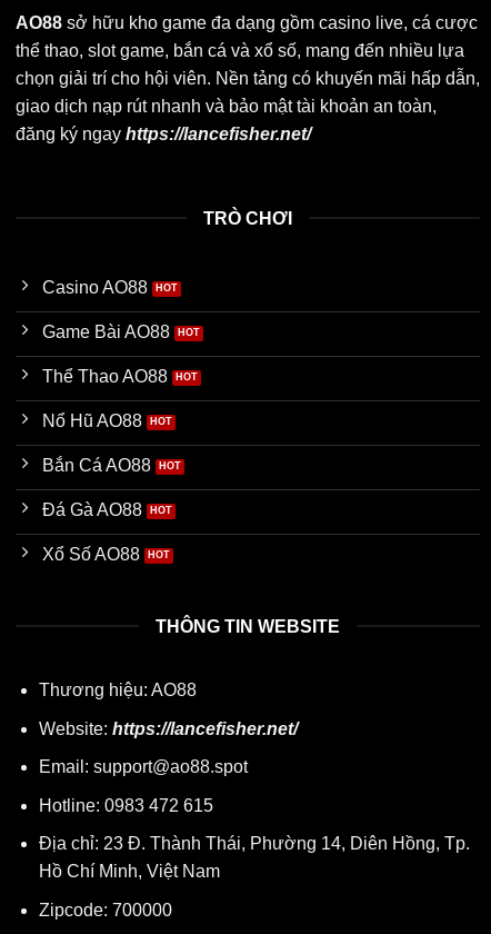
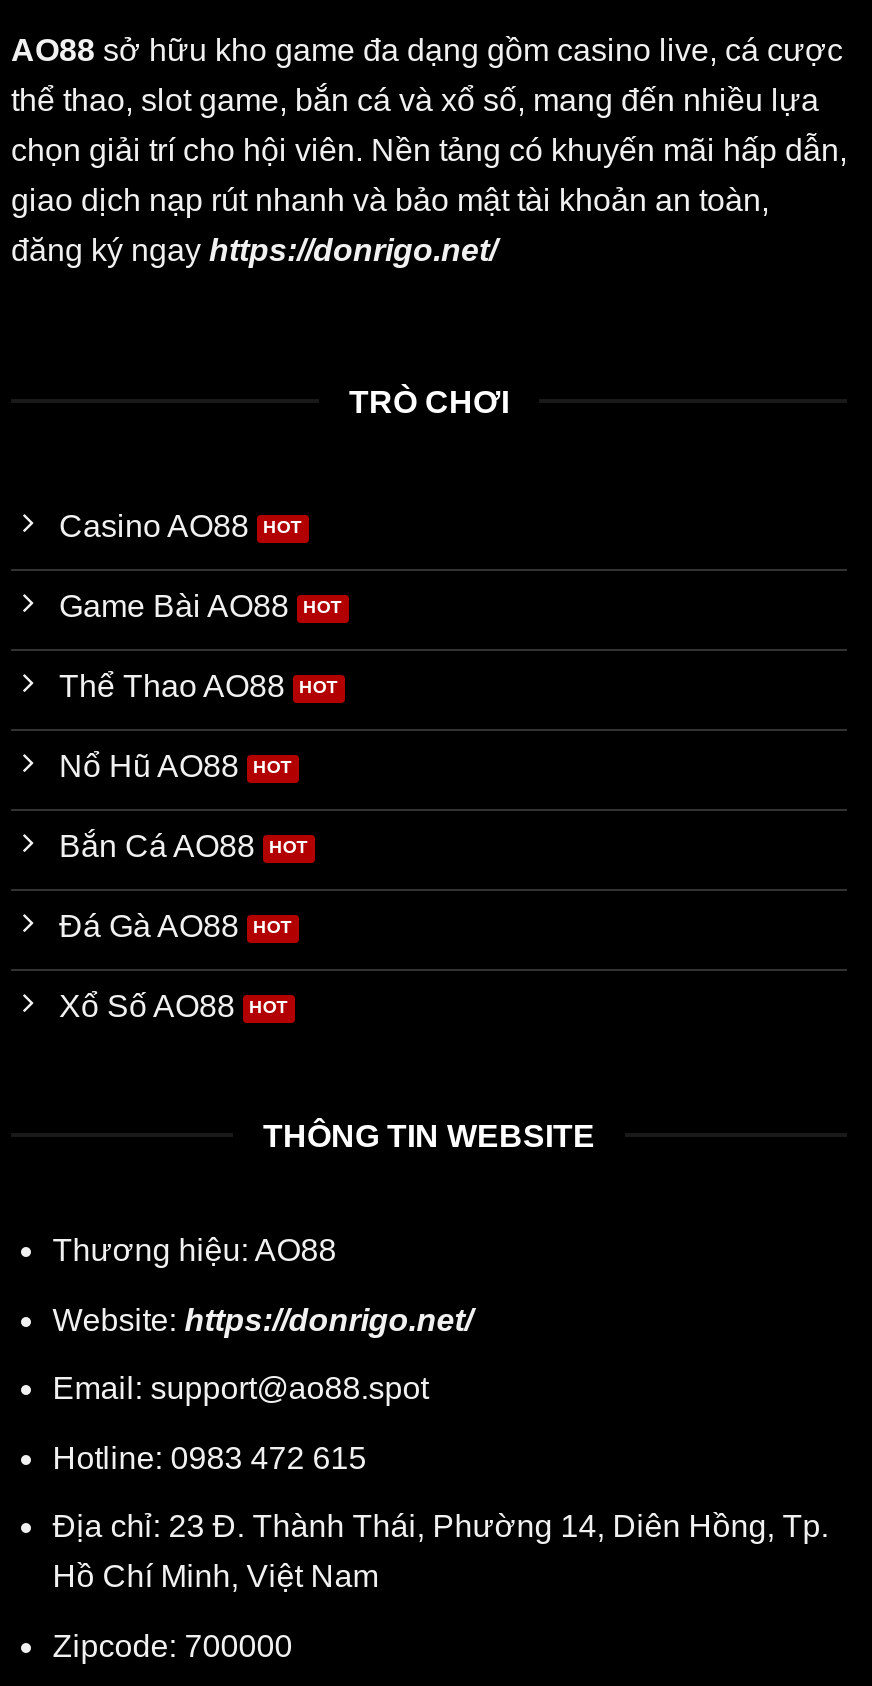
[16,125,311,144] đăng ký ngay https://lancefisher.net/ -> [11,233,497,267] đăng ký ngay https://donrigo.net/
[39,719,297,738] Website: https://lancefisher.net/ -> [53,1302,473,1336] Website: https://donrigo.net/

